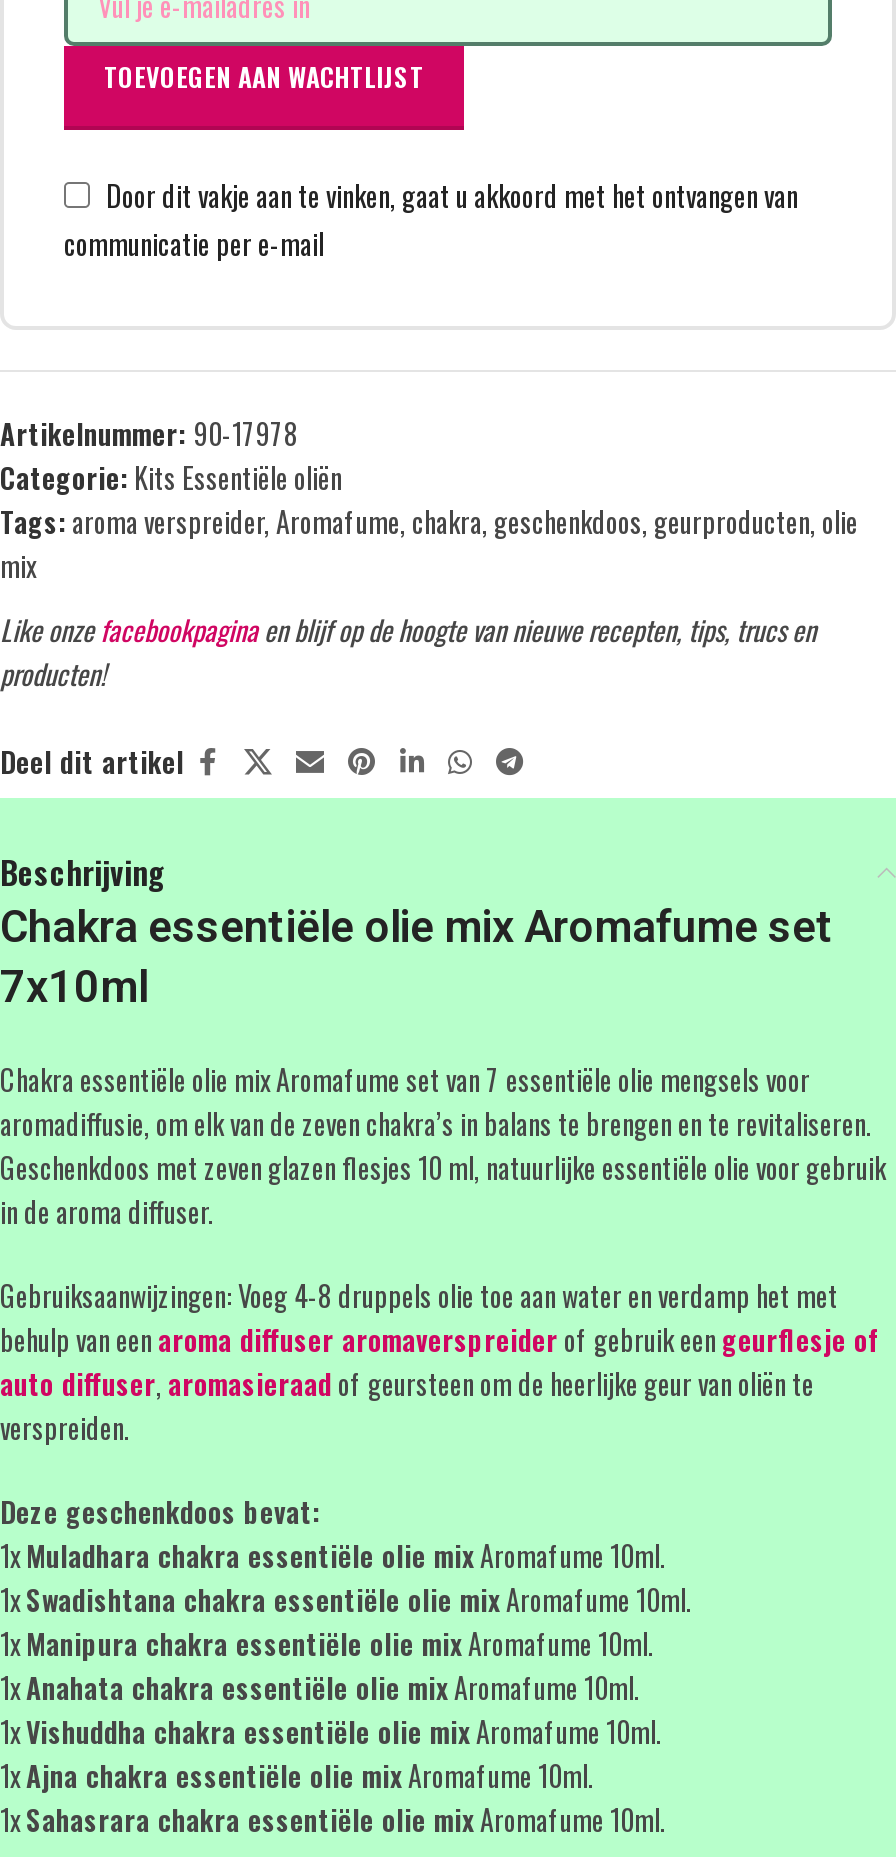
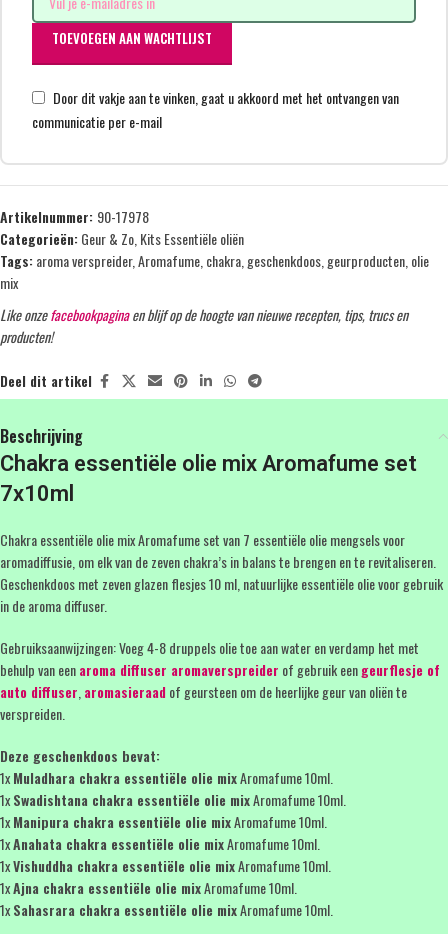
[0,456,342,498] Categorie: Kits Essentiële oliën -> [0,228,244,249] Categorieën: Geur & Zo, Kits Essentiële oliën

